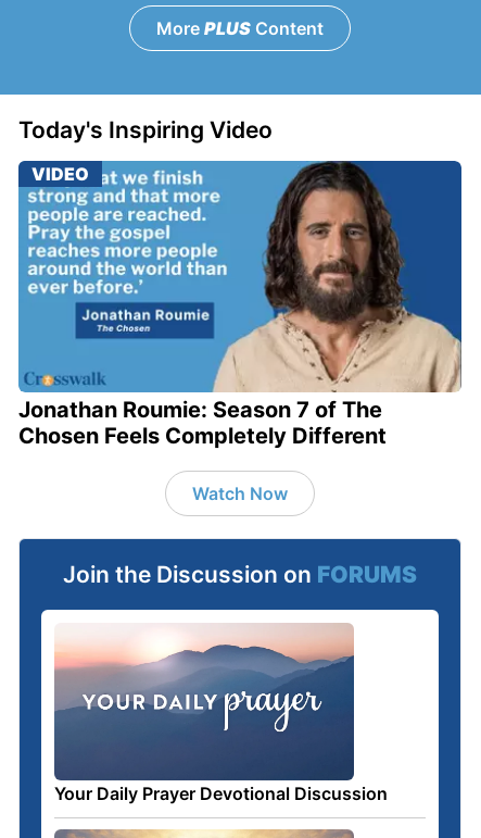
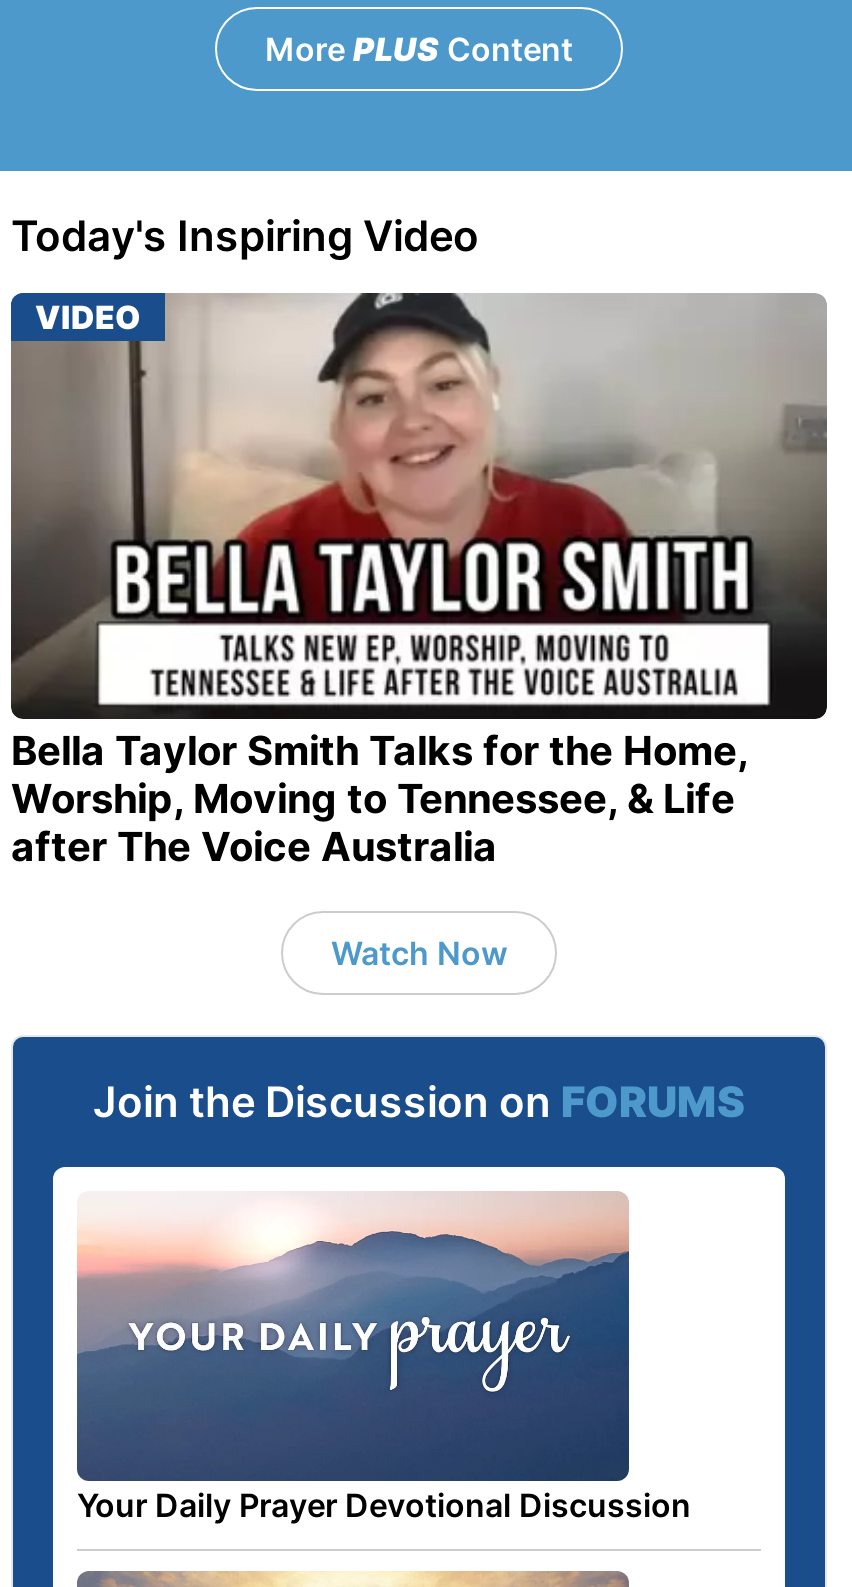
[17,160,463,449] [image] | Jonathan Roumie: Season 7 of The | Chosen Feels Completely Different -> [9,291,829,871] [image] | Bella Taylor Smith Talks for the Home, | Worship, Moving to Tennessee, & Life | after The Voice Australia

